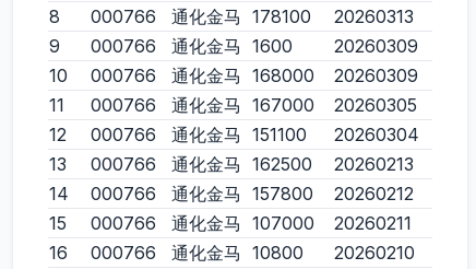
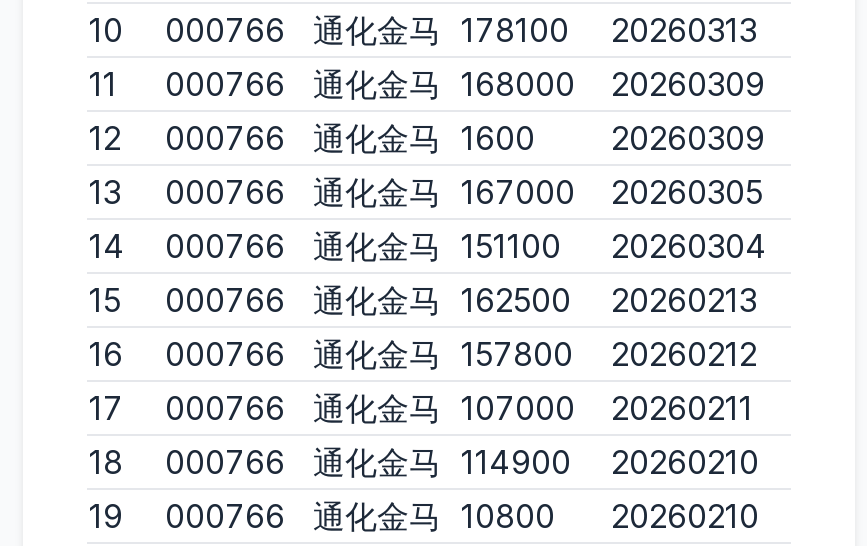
[49,5,414,27] 8 000766 通化金马 178100 20260313 -> [89,10,757,50] 10 000766 通化金马 178100 20260313
[49,35,60,57] 9 -> [89,64,765,158] 11 | 000766 | 通化金马 168000 | 20260309 | 12
[49,65,418,116] 10 | 000766 | 通化金马 168000 | 20260309 | 11 -> [89,172,121,212] 13
[49,124,419,145] 12 000766 通化金马 151100 20260304 -> [89,226,767,266] 14 000766 通化金马 151100 20260304
[49,153,414,175] 13 000766 通化金马 162500 20260213 -> [89,280,757,320] 15 000766 通化金马 162500 20260213
[49,183,414,204] 14 000766 通化金马 157800 20260212 -> [89,334,757,374] 16 000766 通化金马 157800 20260212
[49,212,412,234] 15 000766 通化金马 107000 20260211 -> [89,388,753,428] 17 000766 通化金马 107000 20260211
[49,242,68,264] 16 -> [89,442,759,536] 18 | 000766 | 通化金马 114900 | 20260210 | 19

